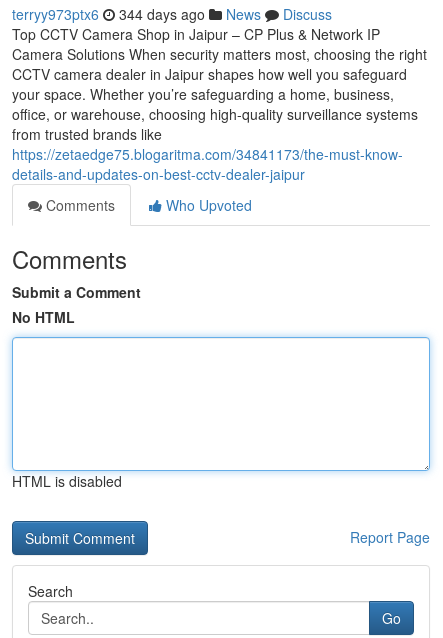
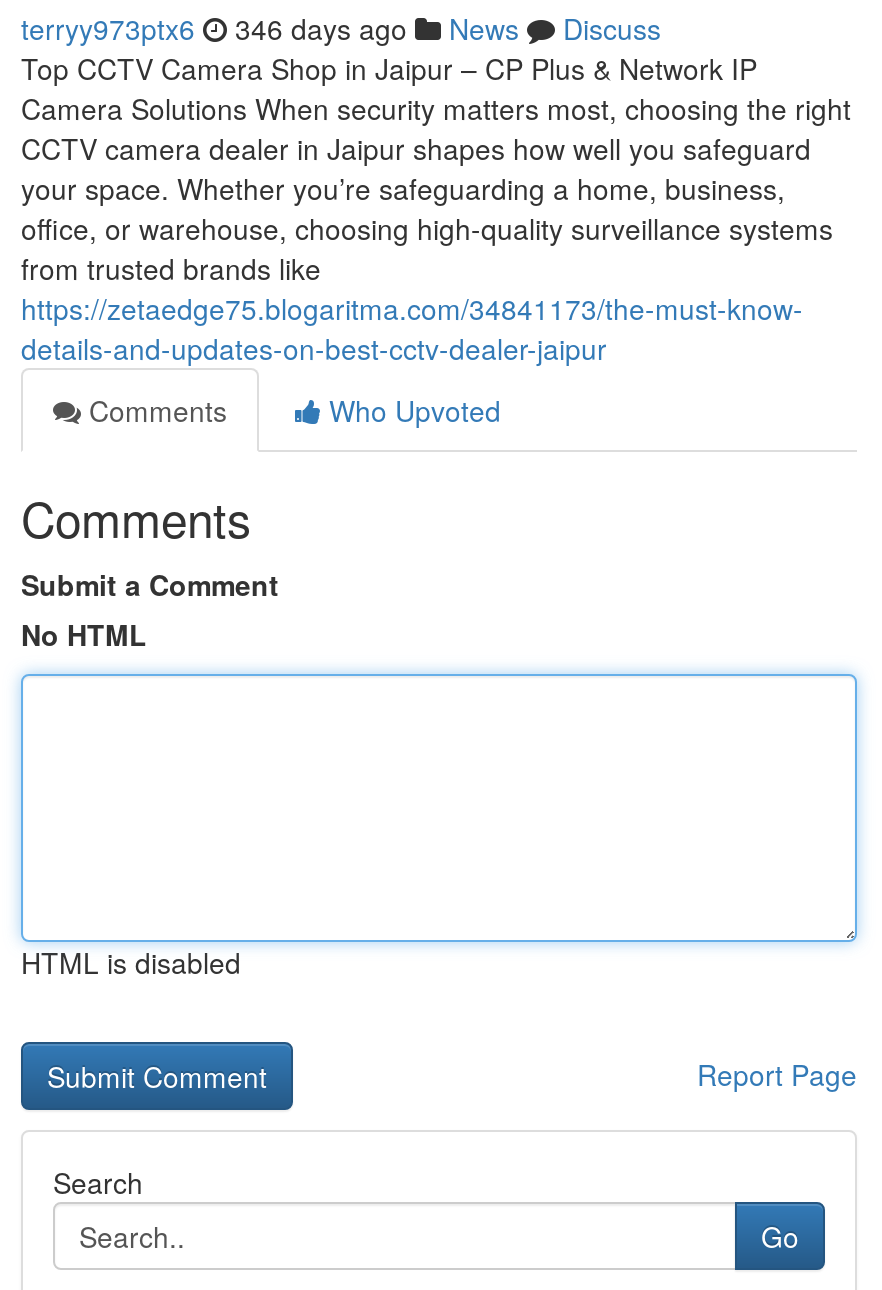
[12,4,332,24] terryy973ptx6 344 days ago News Discuss -> [21,8,661,48] terryy973ptx6 346 days ago News Discuss

